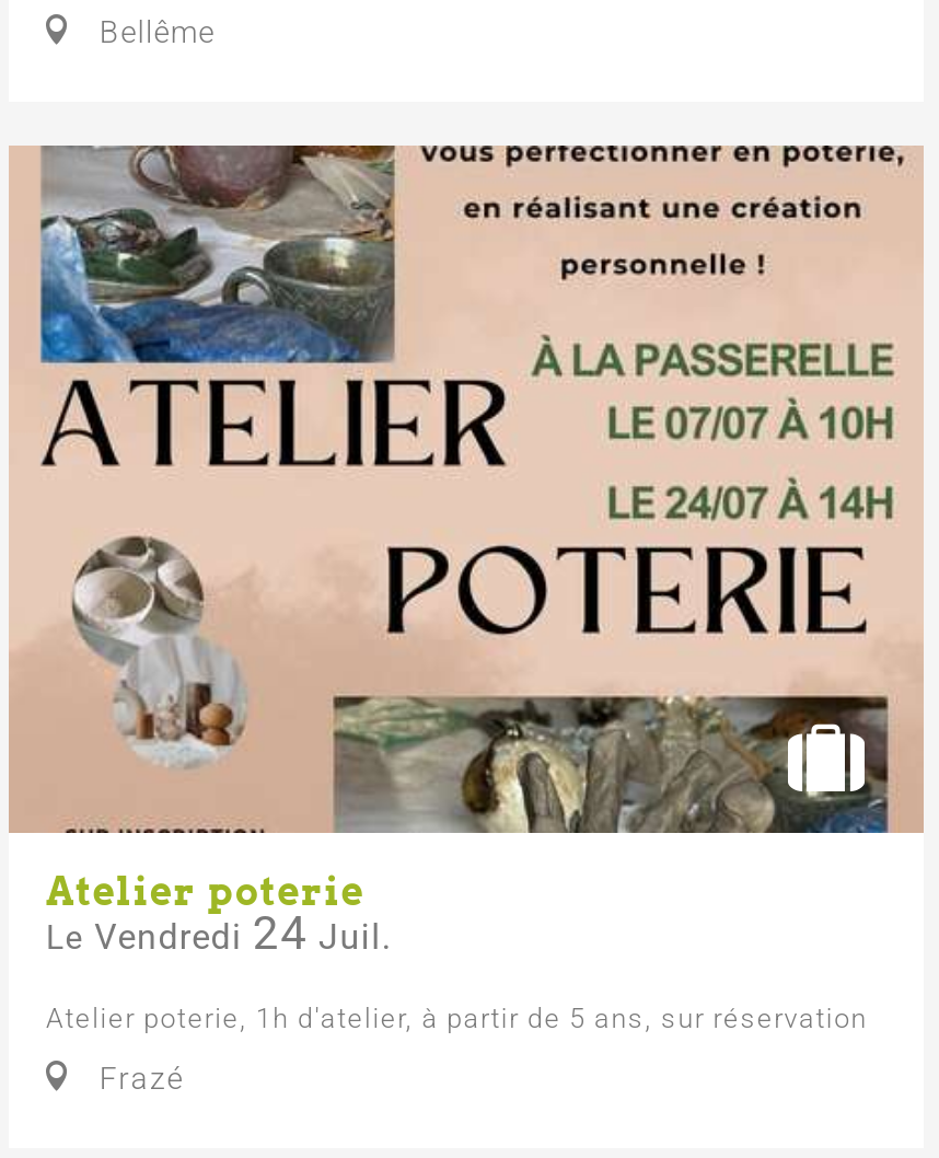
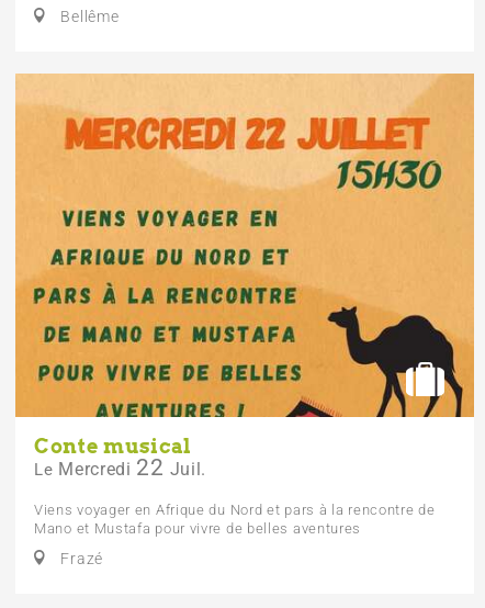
[11,142,921,960] [image] | Atelier poterie | Le Vendredi 24 Juil. -> [15,72,474,481] [image] | Conte musical | Le Mercredi 22 Juil.
[46,1001,868,1034] Atelier poterie, 1h d'atelier, à partir de 5 ans, sur réservation -> [34,502,435,537] Viens voyager en Afrique du Nord et pars à la rencontre de | Mano et Mustafa pour vivre de belles aventures

